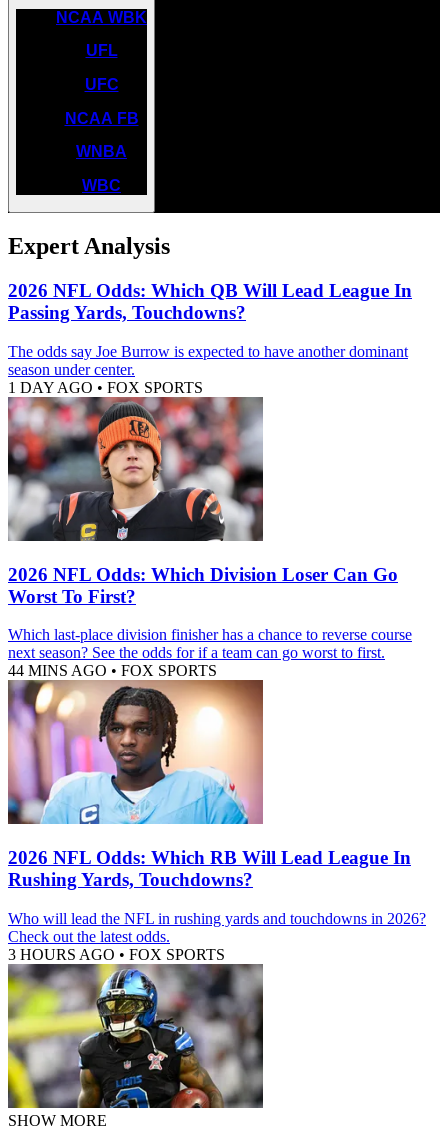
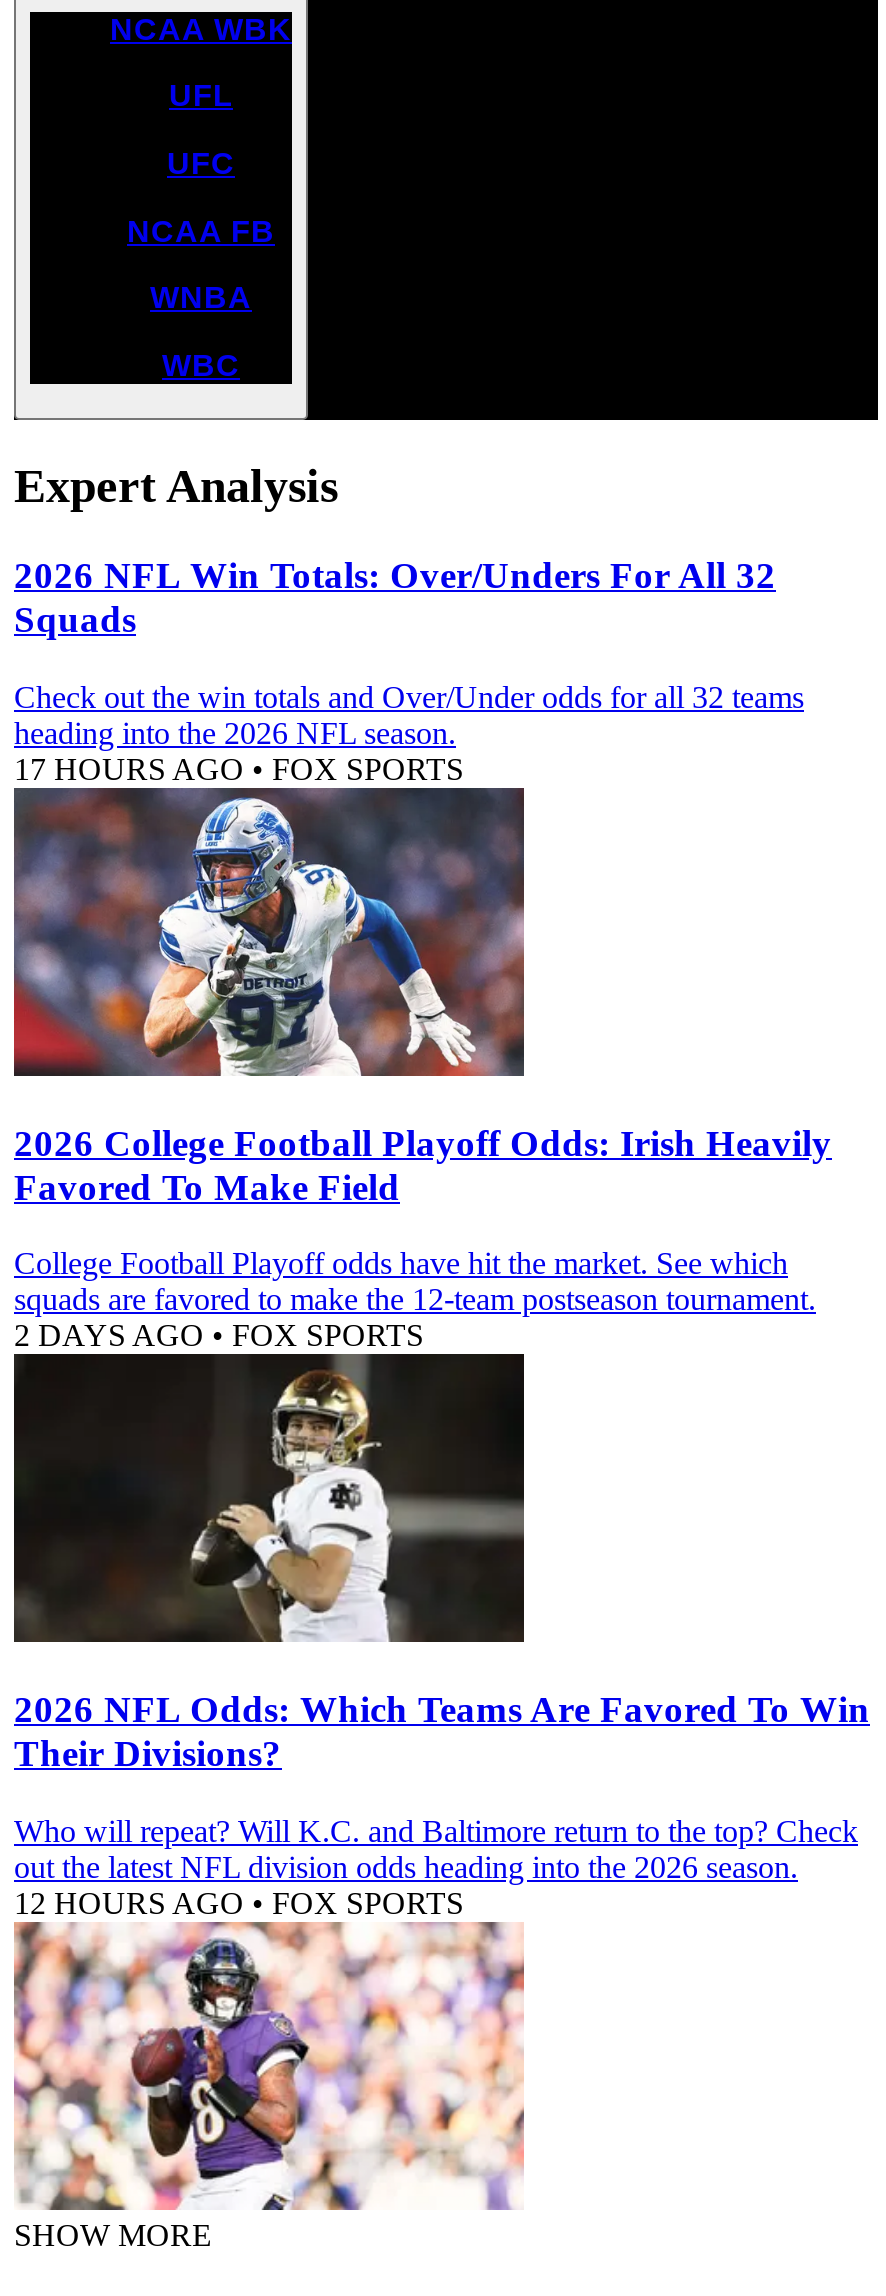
[8,280,412,323] 2026 NFL Odds: Which QB Will Lead League In | Passing Yards, Touchdowns? -> [14,554,776,640] 2026 NFL Win Totals: Over/Unders For All 32 | Squads
[8,343,408,396] The odds say Joe Burrow is expected to have another dominant | season under center. | 1 DAY AGO • FOX SPORTS -> [14,680,804,786] Check out the win totals and Over/Under odds for all 32 teams | heading into the 2026 NFL season. | 17 HOURS AGO • FOX SPORTS
[8,397,398,607] [image] | 2026 NFL Odds: Which Division Loser Can Go | Worst To First? -> [12,790,832,1207] [image] | 2026 College Football Playoff Odds: Irish Heavily | Favored To Make Field
[7,626,412,825] [image] | Which last-place division finisher has a chance to reverse course | next season? See the odds for if a team can go worst to first. | 44 MINS AGO • FOX SPORTS -> [12,1247,816,1644] [image] | College Football Playoff odds have hit the market. See which | squads are favored to make the 12-team postseason tournament. | 2 DAYS AGO • FOX SPORTS
[8,847,411,890] 2026 NFL Odds: Which RB Will Lead League In | Rushing Yards, Touchdowns? -> [14,1688,870,1774] 2026 NFL Odds: Which Teams Are Favored To Win | Their Divisions?
[8,910,426,963] Who will lead the NFL in rushing yards and touchdowns in 2026? | Check out the latest odds. | 3 HOURS AGO • FOX SPORTS -> [14,1814,858,1920] Who will repeat? Will K.C. and Baltimore return to the top? Check | out the latest NFL division odds heading into the 2026 season. | 12 HOURS AGO • FOX SPORTS
[7,963,264,1109] [image] -> [14,1922,526,2212] [image]

